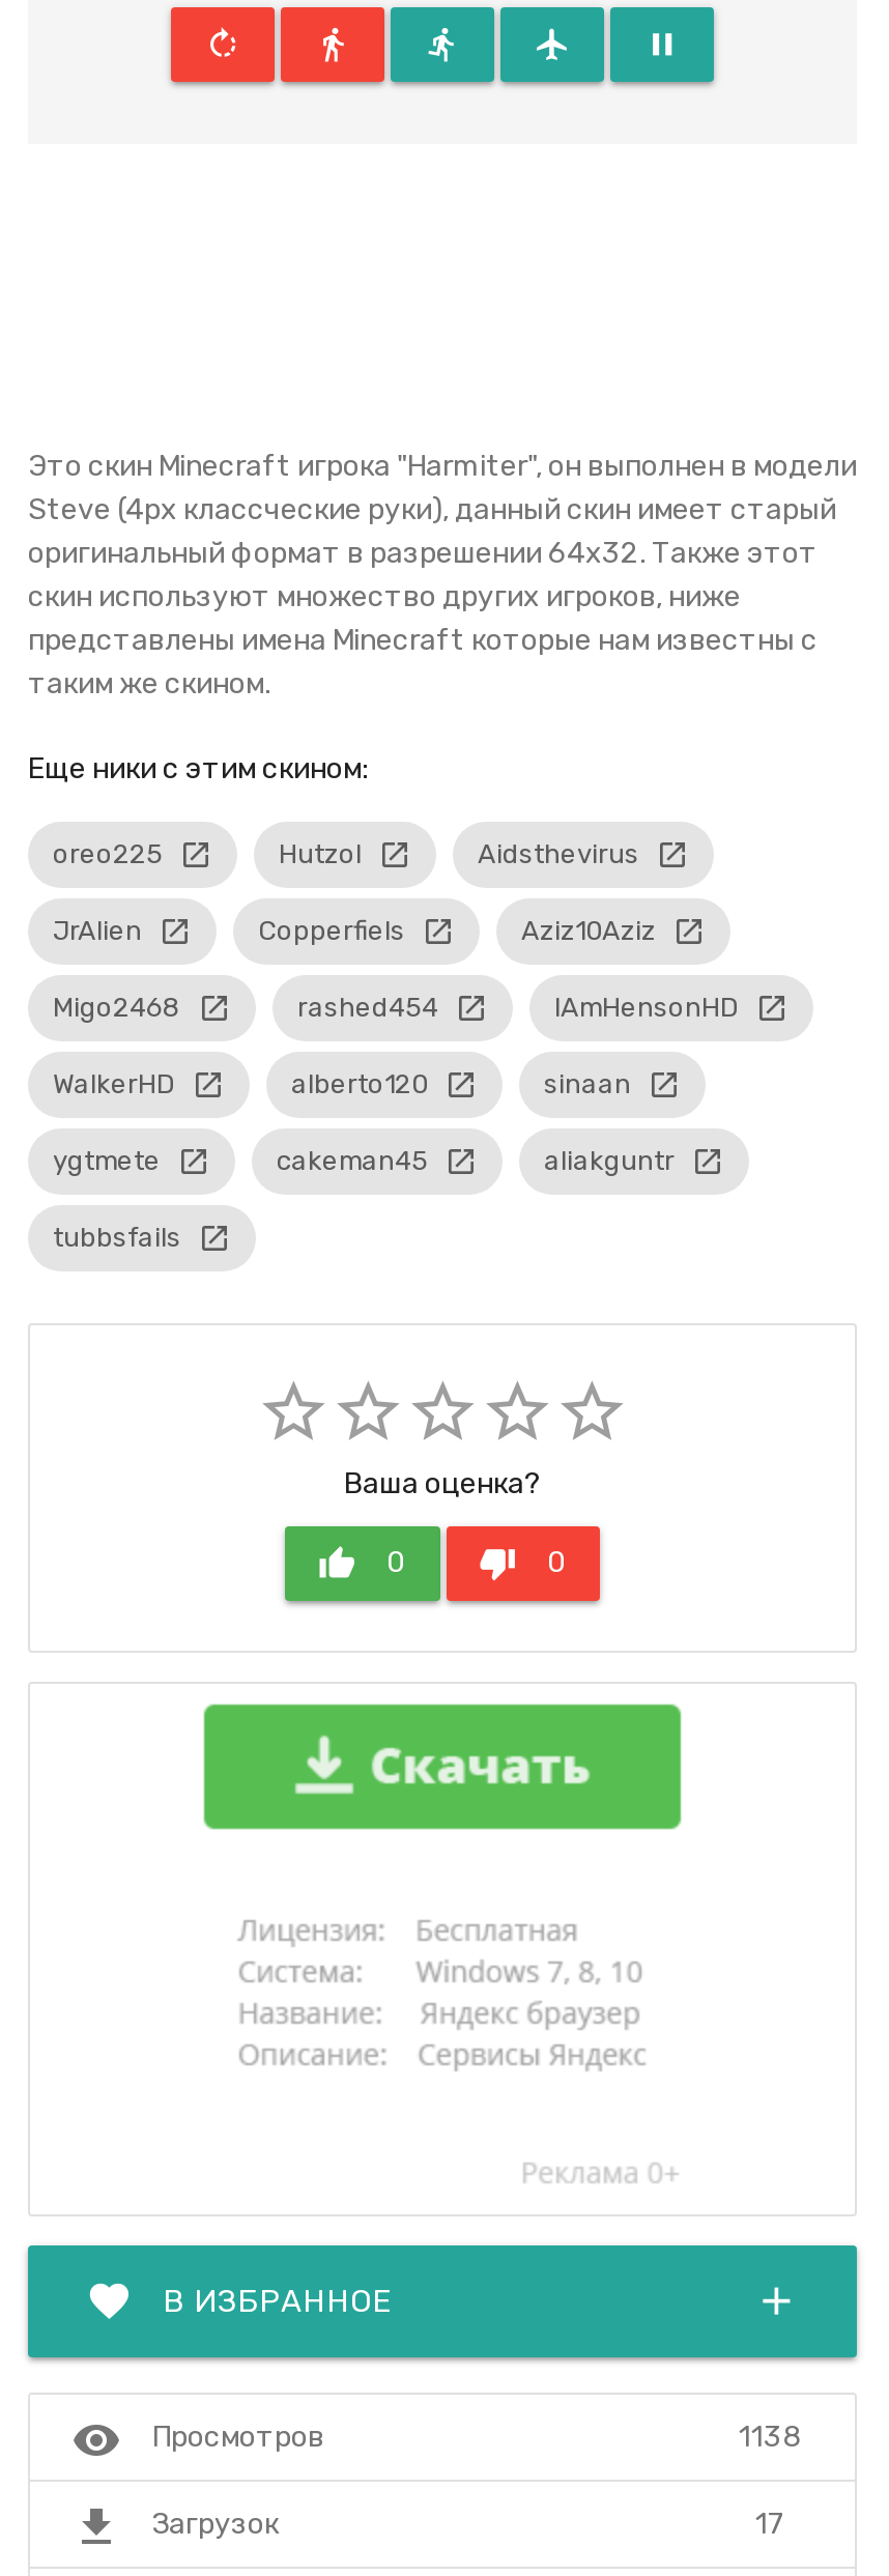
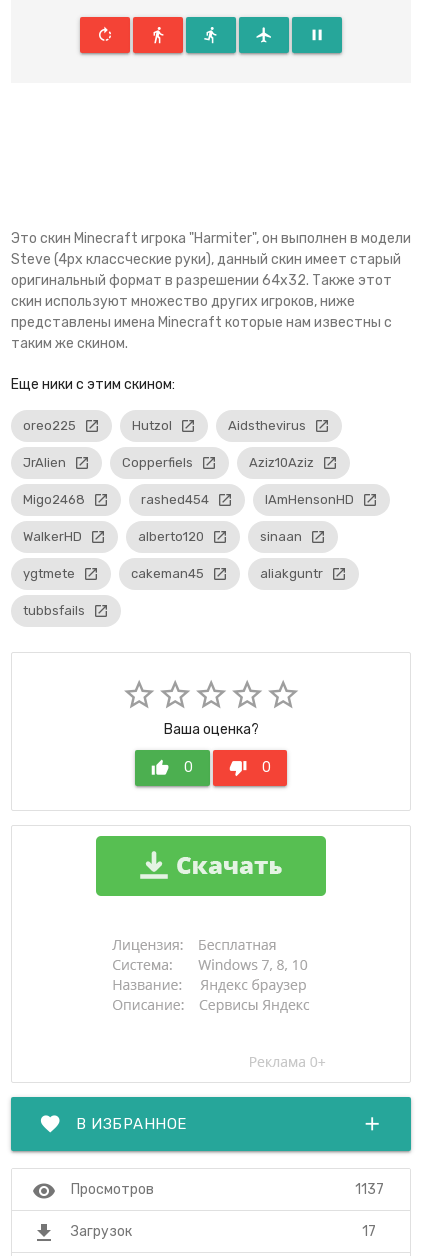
[739,2418,801,2454] 1138 -> [354,1180,383,1197] 1137

